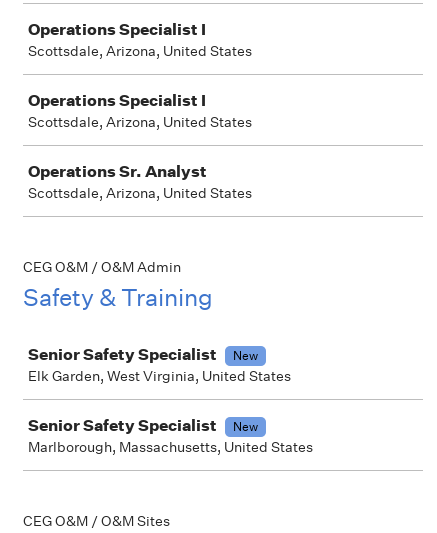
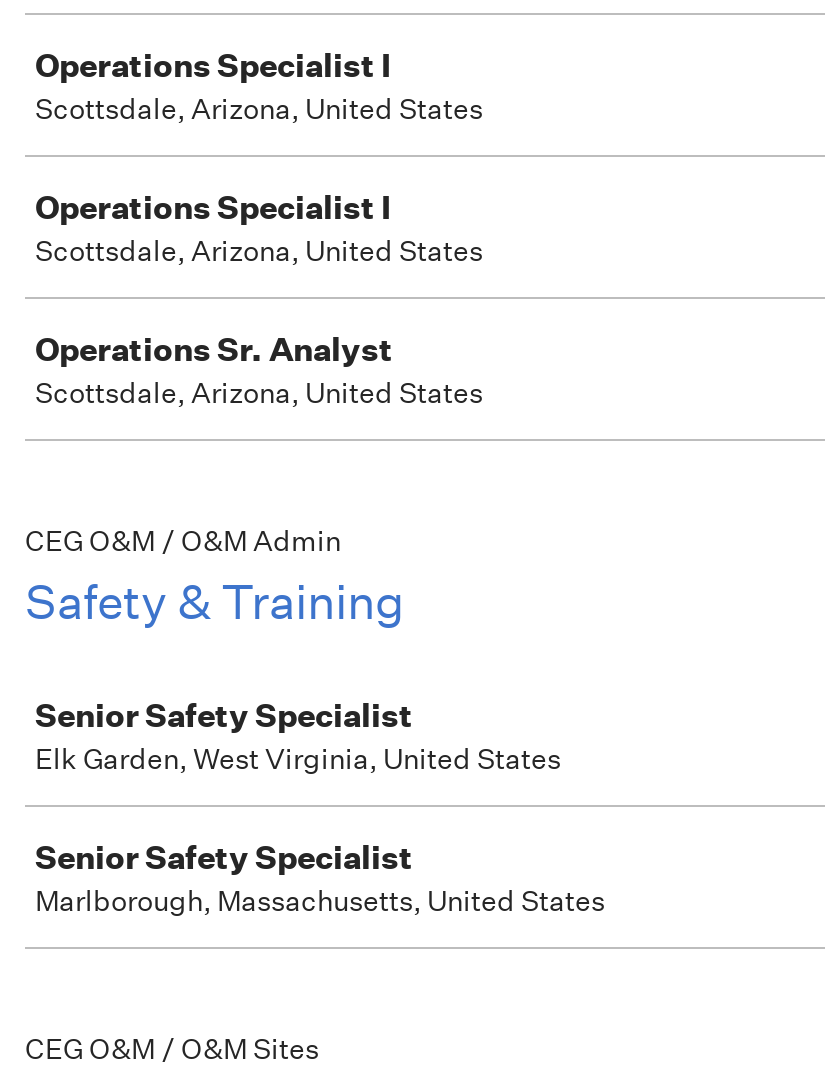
[233,347,258,364] New -> none
[233,418,258,435] New -> none

